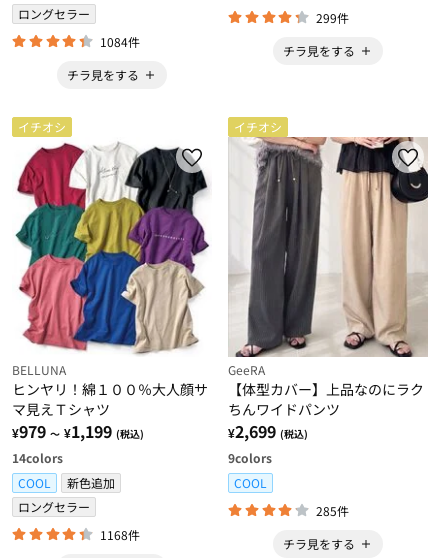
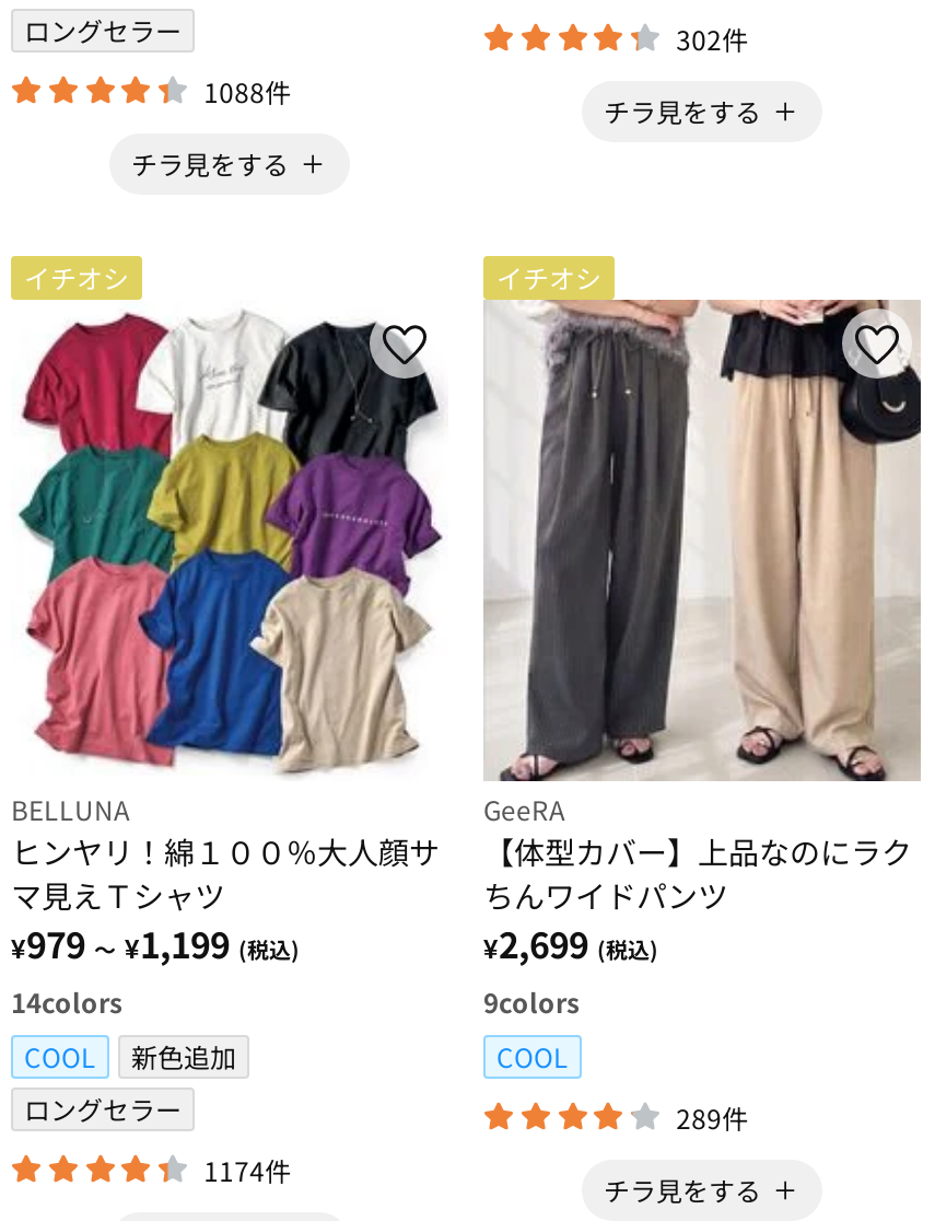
[316,9,349,26] 299件 -> [676,19,748,56] 302件
[100,33,140,50] 1084件 -> [204,72,291,109] 1088件
[316,502,349,519] 285件 -> [676,1099,748,1136] 289件
[100,526,140,543] 1168件 -> [204,1151,291,1189] 1174件

